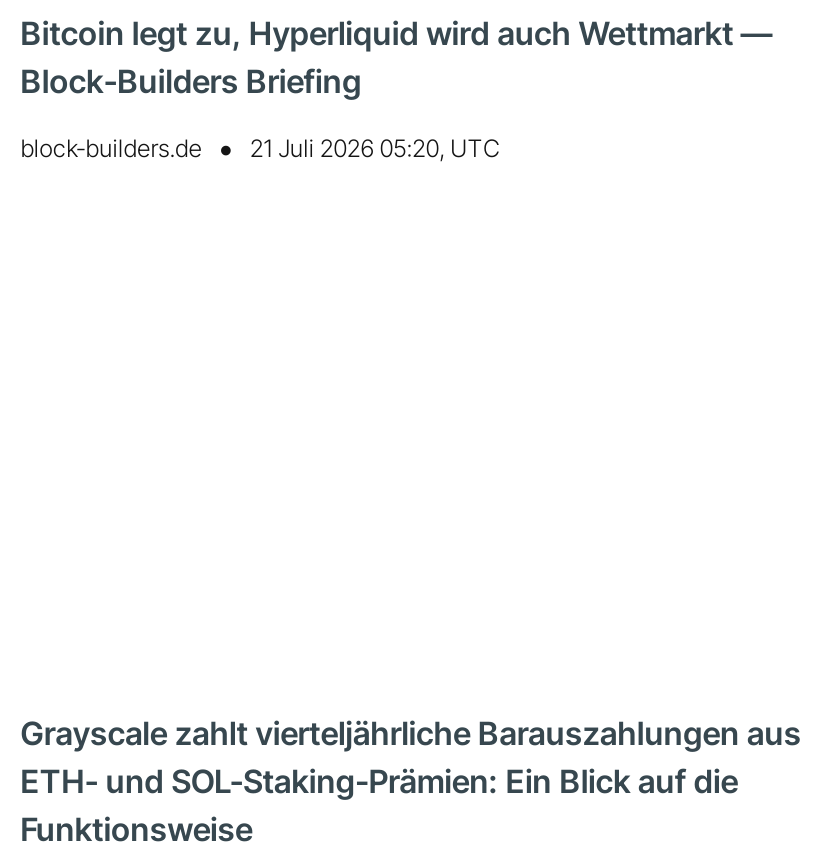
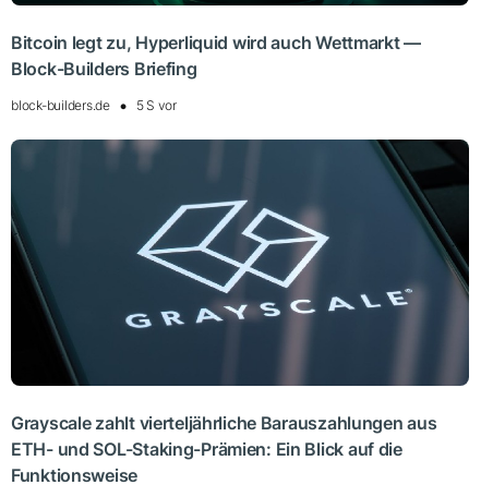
[20,133,500,163] block-builders.de 21 Juli 2026 05:20, UTC -> [11,97,177,113] block-builders.de 5 S vor
none -> [10,138,470,387] [image]

